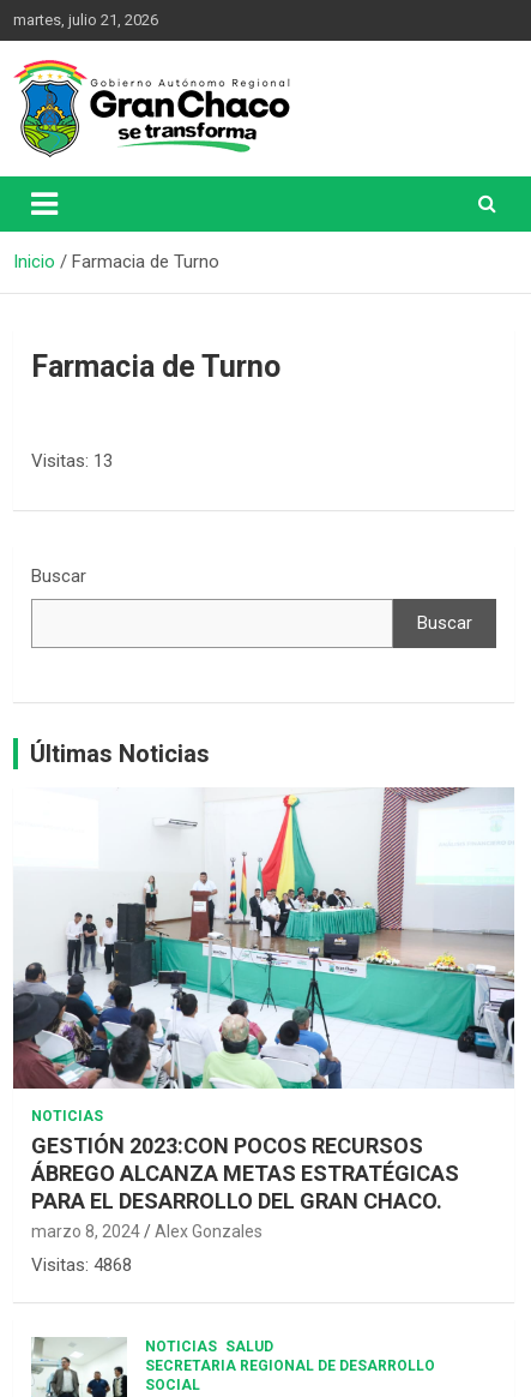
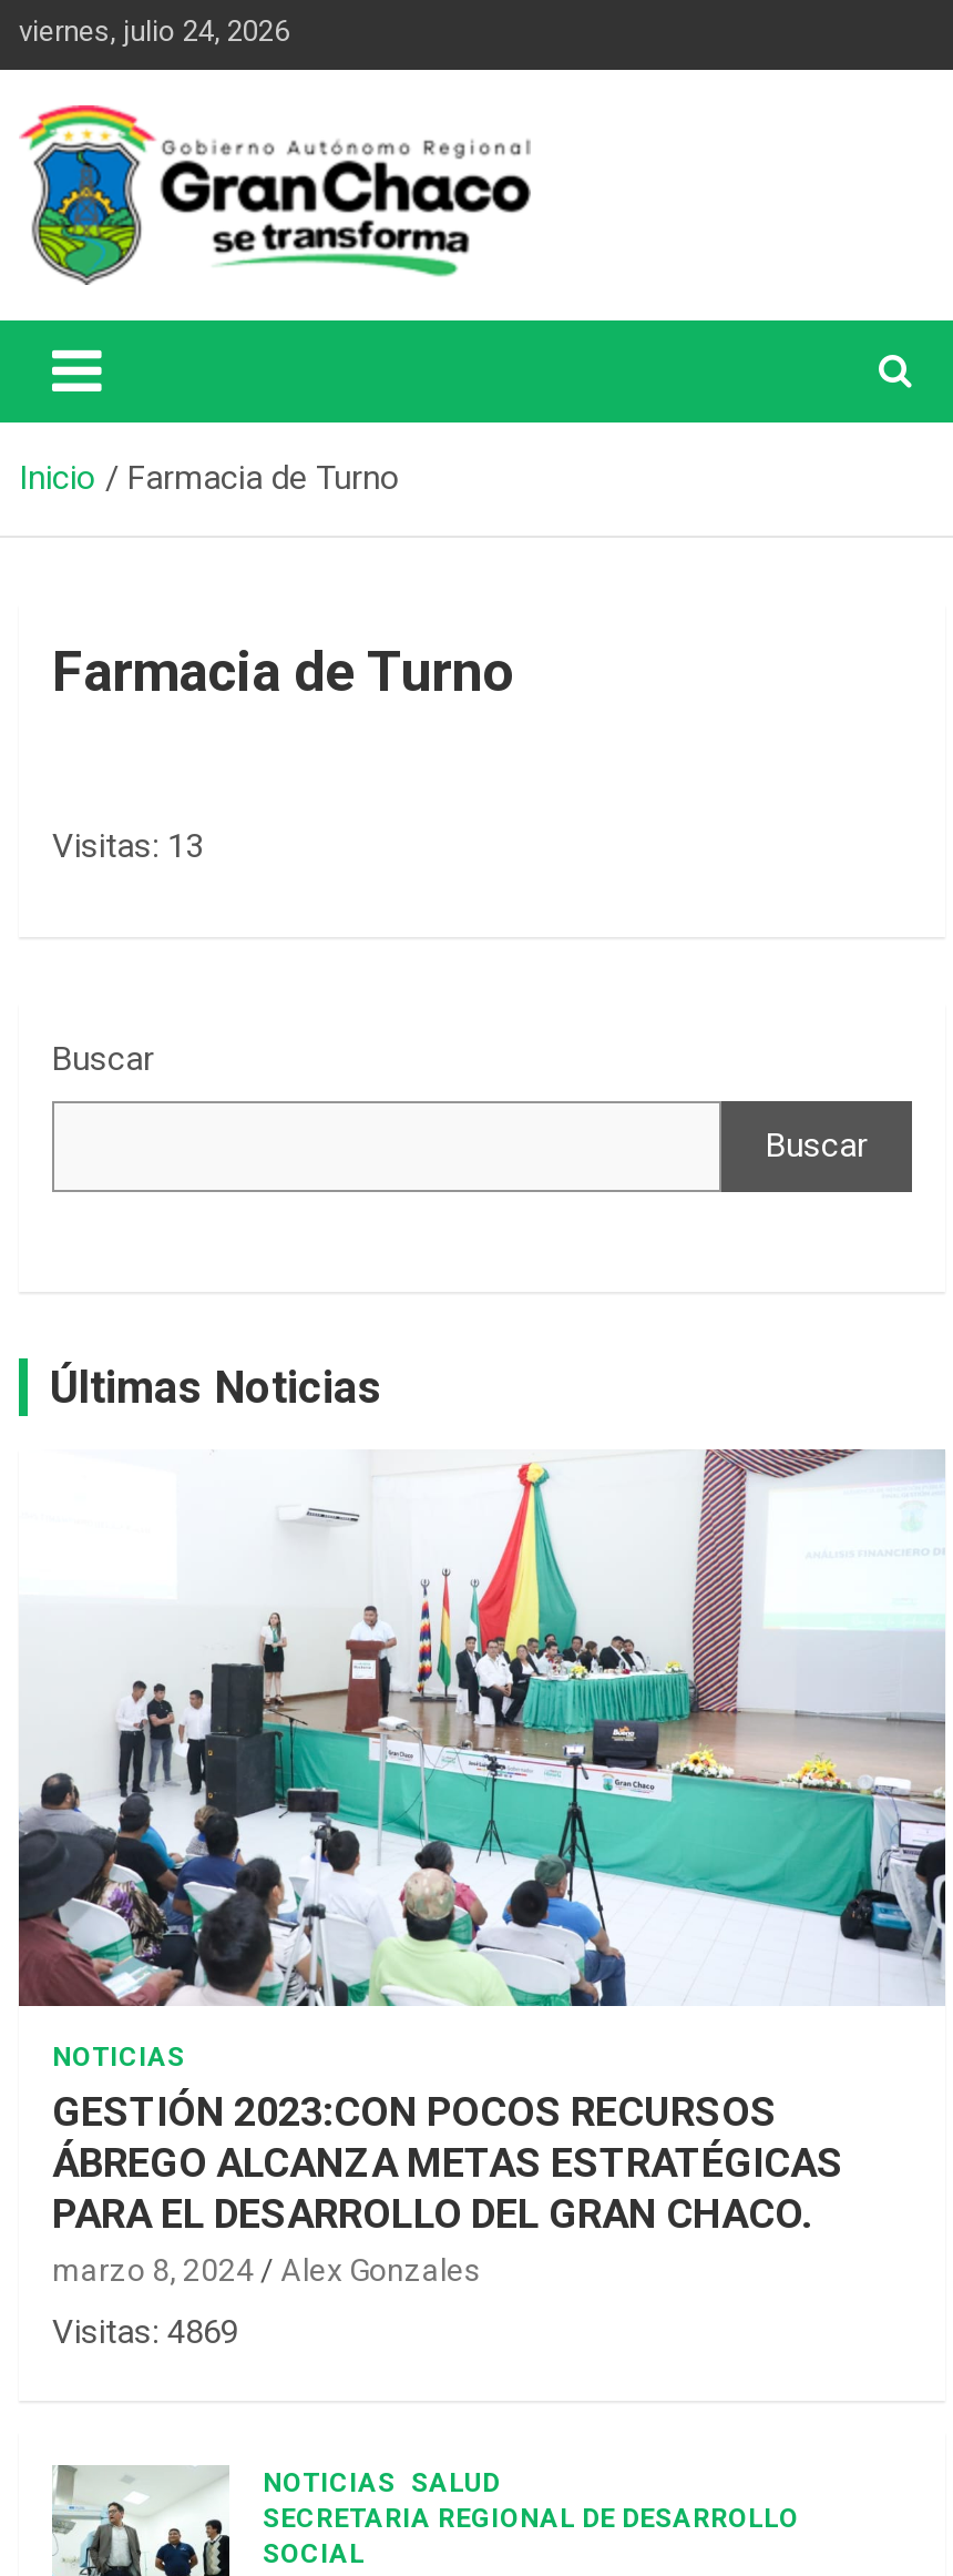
[13,11,158,29] martes, julio 21, 2026 -> [19,14,289,48] viernes, julio 24, 2026
[31,1254,132,1276] Visitas: 4868 -> [52,2312,238,2352] Visitas: 4869

